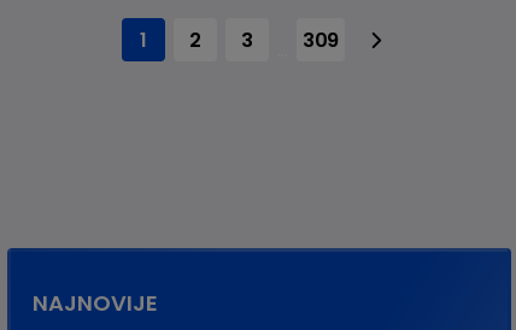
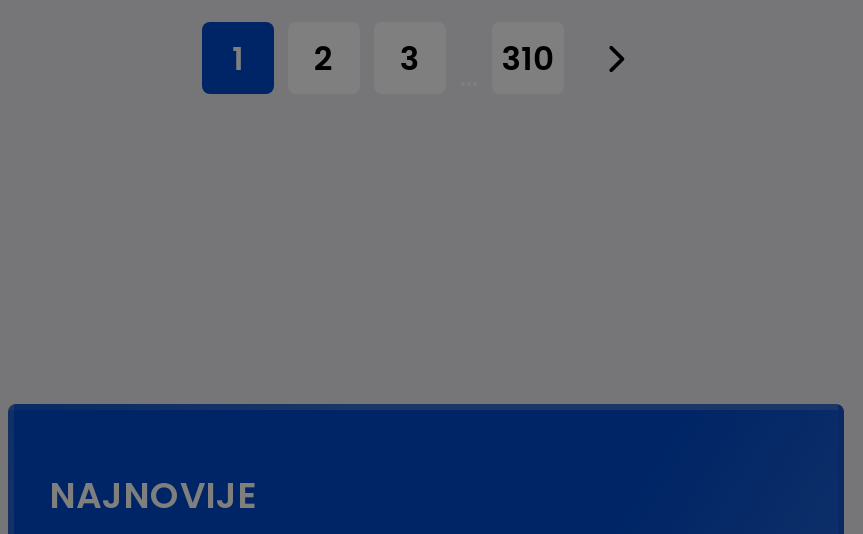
[140,26,339,64] 1 2 3 ... 309 -> [232,35,554,98] 1 2 3 ... 310

